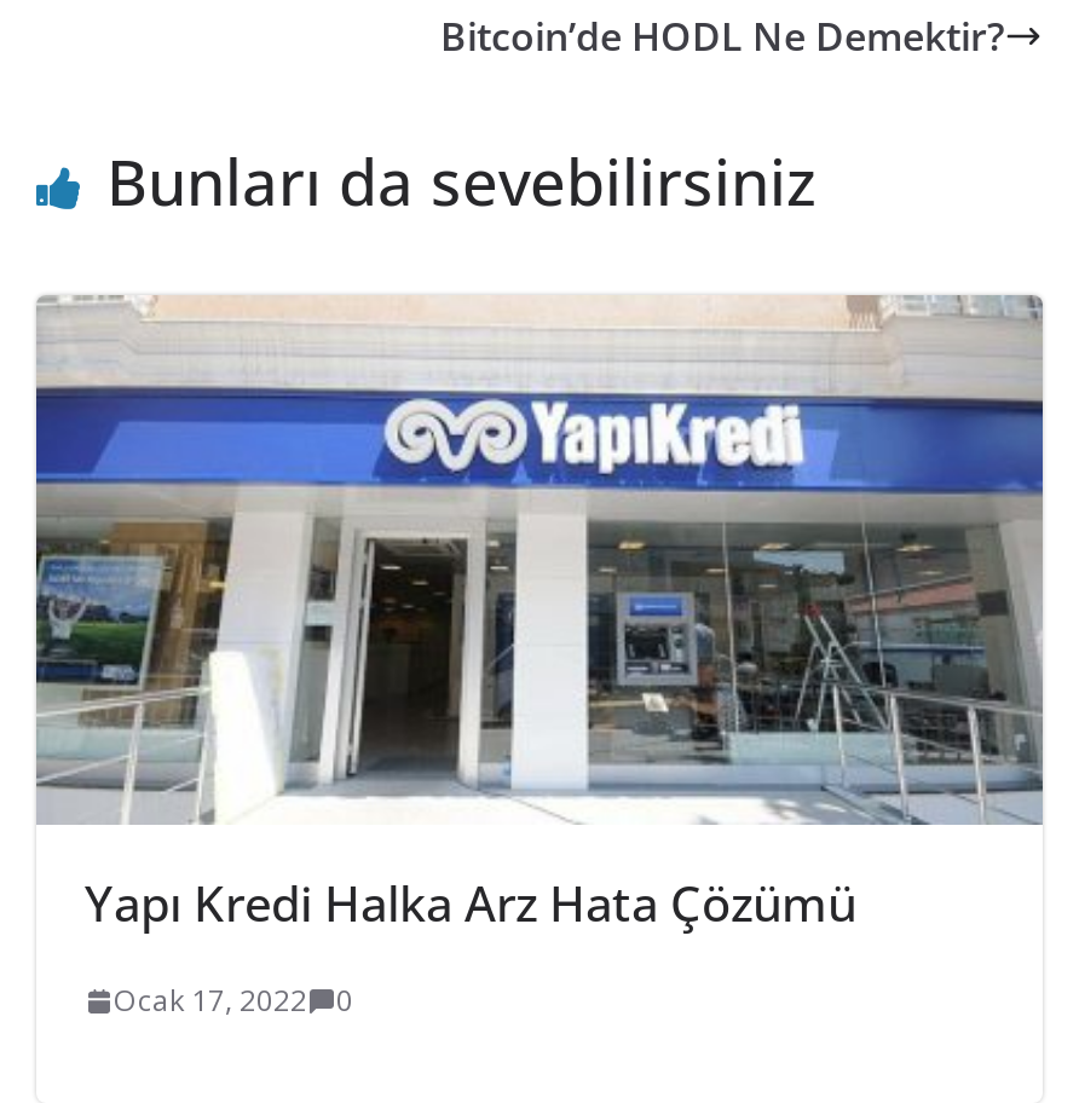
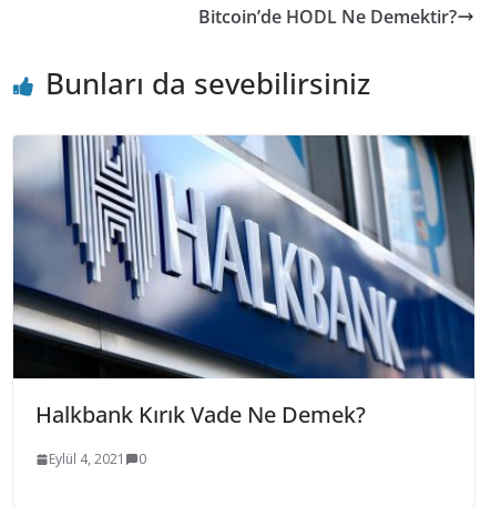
[34,293,1045,936] [image] | Yapı Kredi Halka Arz Hata Çözümü -> [12,134,475,429] [image] | Halkbank Kırık Vade Ne Demek?
[114,980,353,1021] Ocak 17, 2022 0 -> [49,449,146,468] Eylül 4, 2021 0

